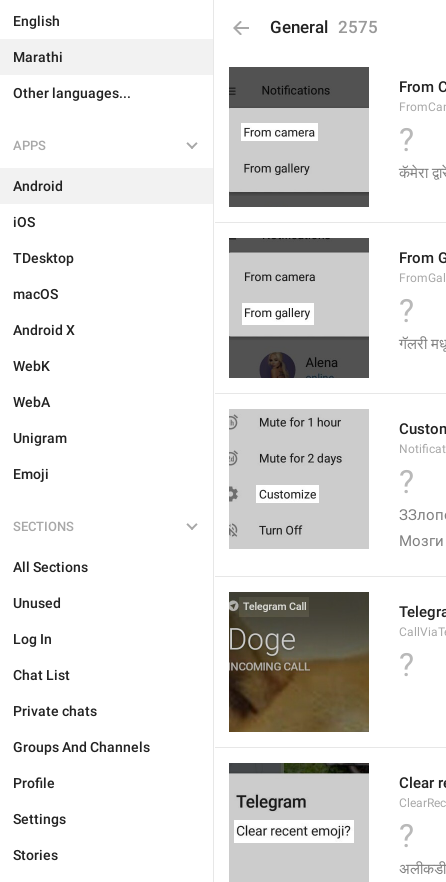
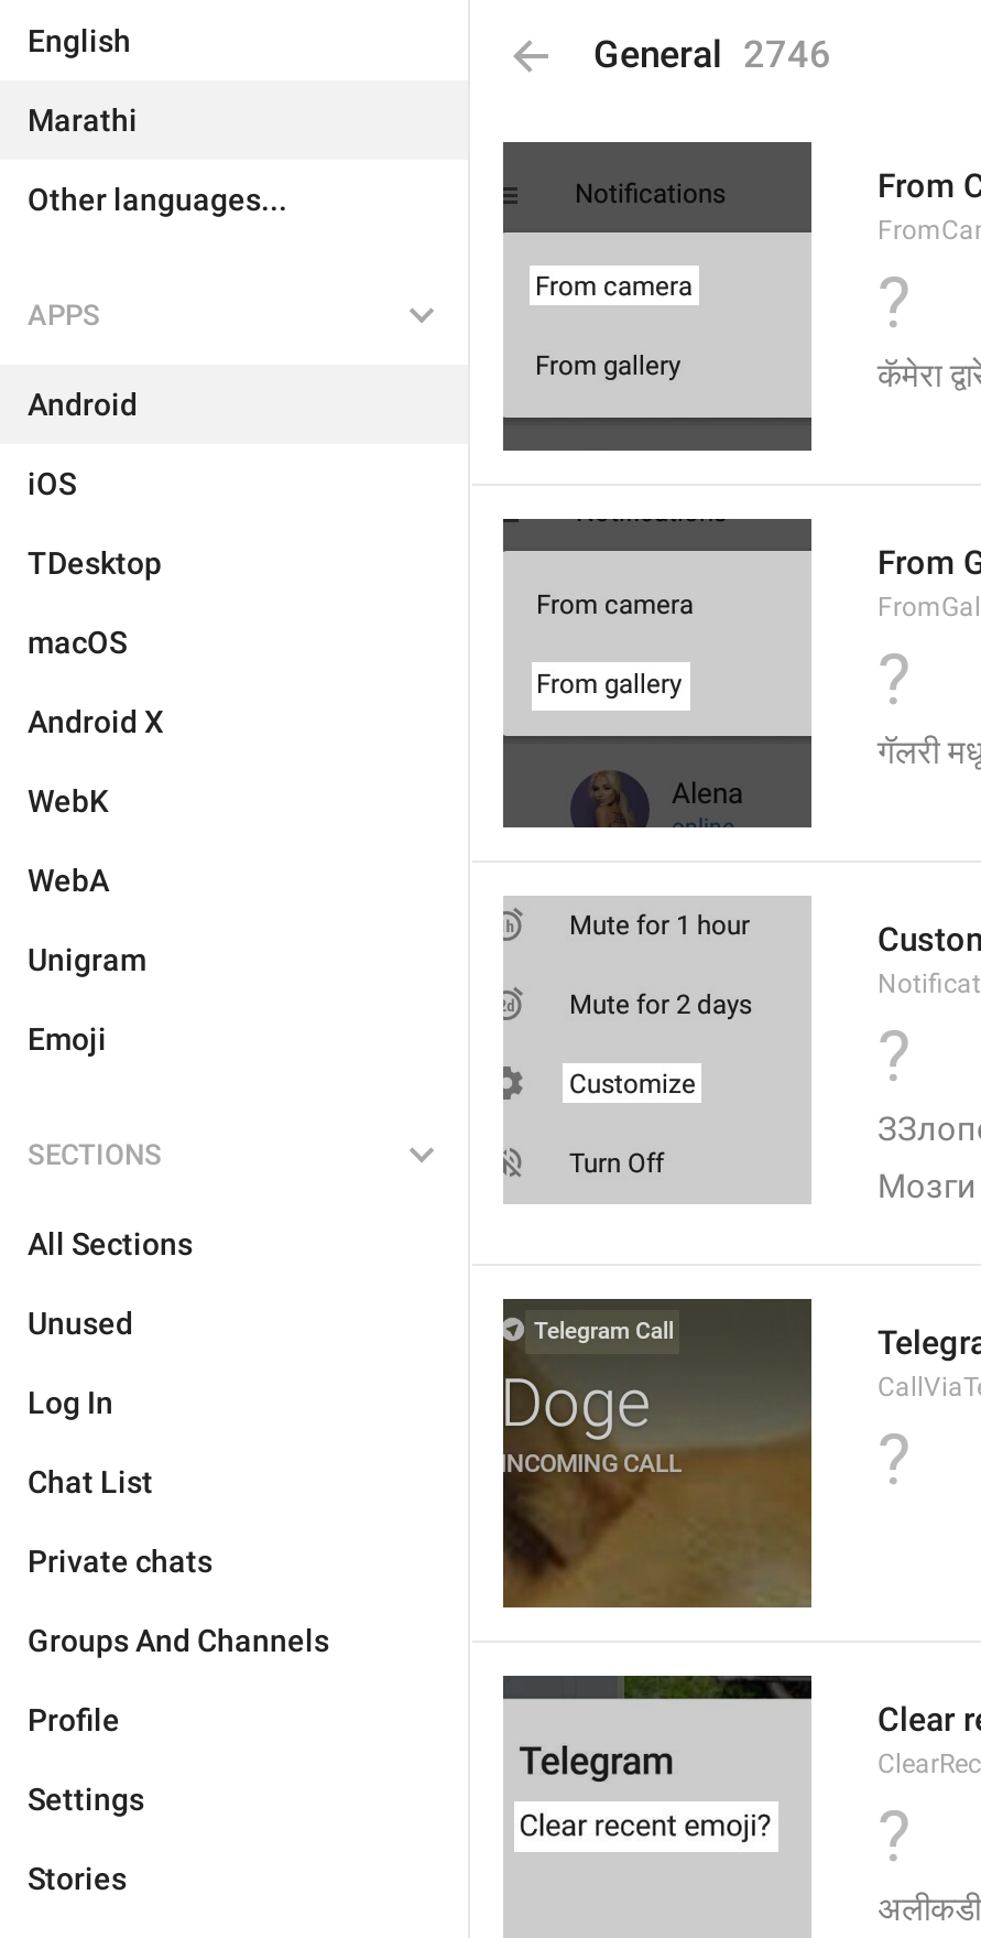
[270,17,378,37] General 2575 -> [593,32,831,76] General 2746

